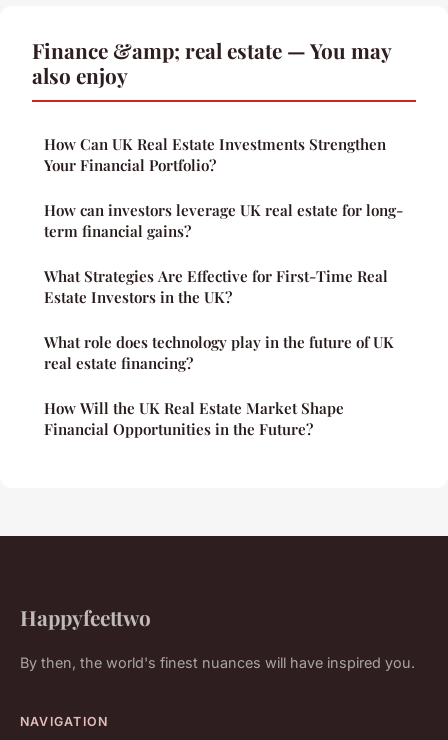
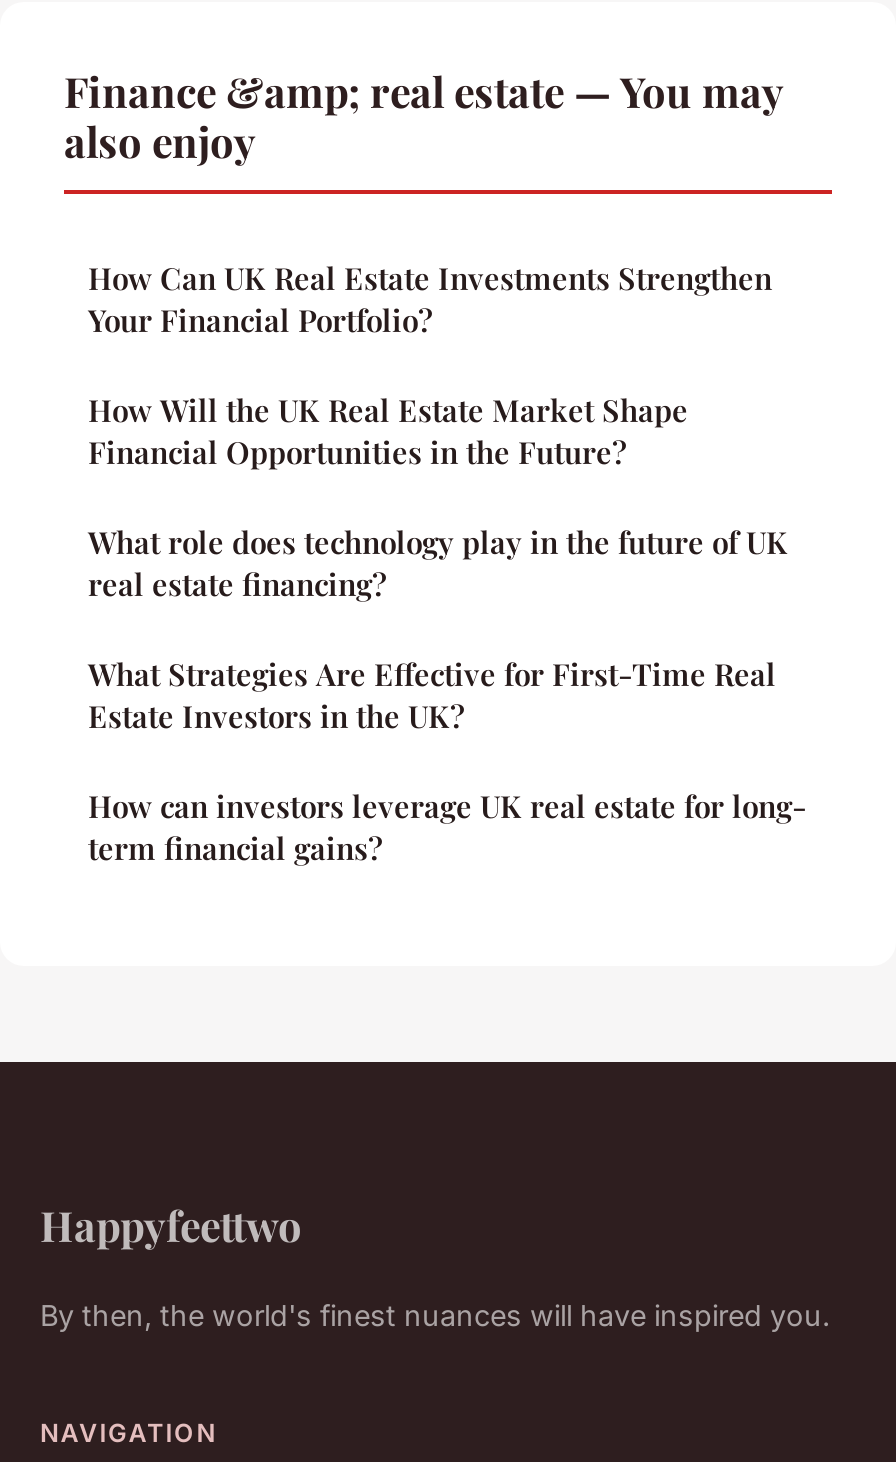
moved [44,200,403,241] -> [88,786,806,868]: How can investors leverage UK real estate for long- | term financial gains?
moved [44,266,394,439] -> [88,390,788,736]: What Strategies Are Effective for First-Time Real | Estate Investors in the UK? | What role does technology play in the future of UK | real estate financing? | How Will the UK Real Estate Market Shape | Financial Opportunities in the Future?

